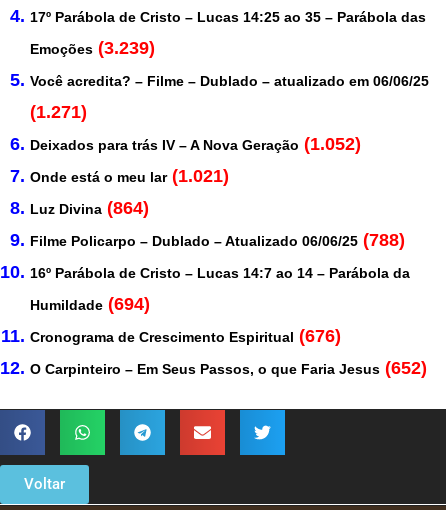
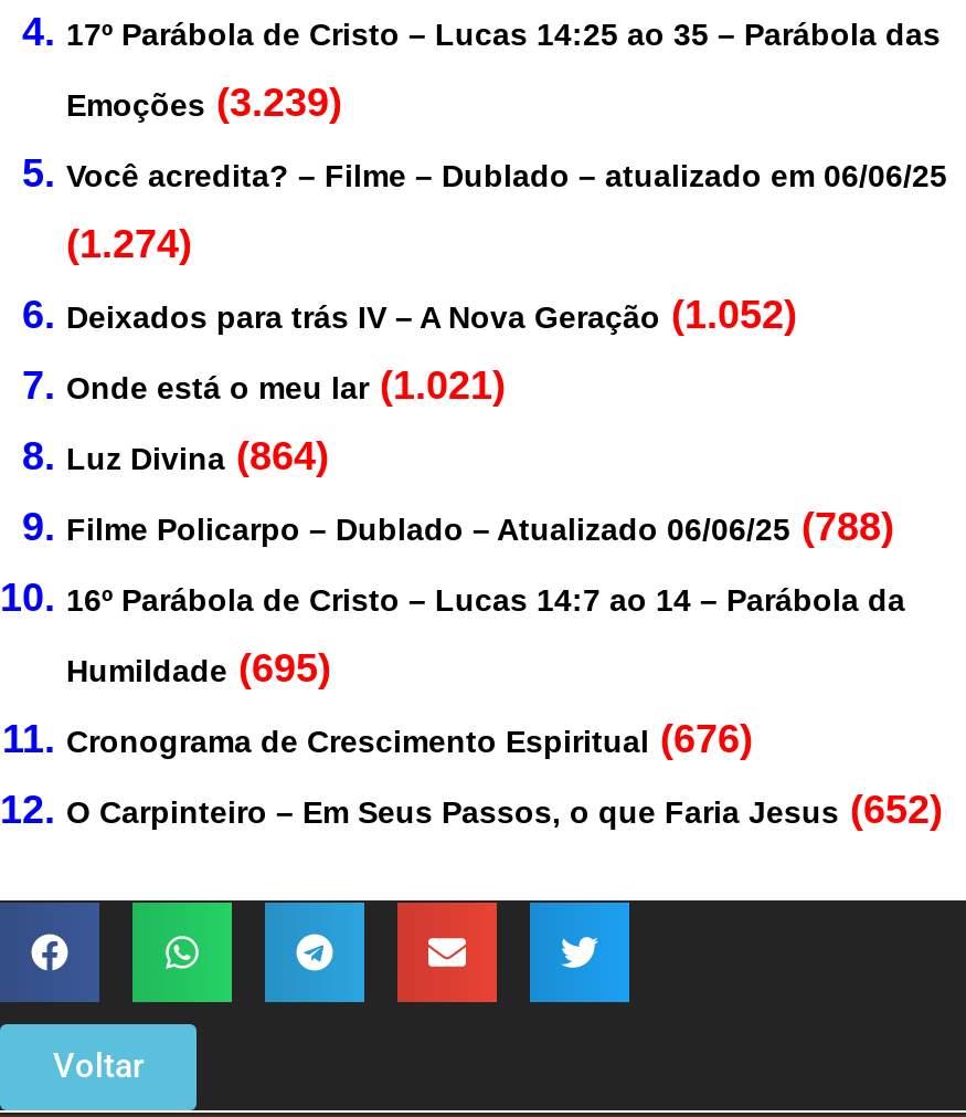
[30,102,87,122] (1.271) -> [66,222,192,266] (1.274)
[30,294,150,314] Humildade (694) -> [66,646,331,690] Humildade (695)

